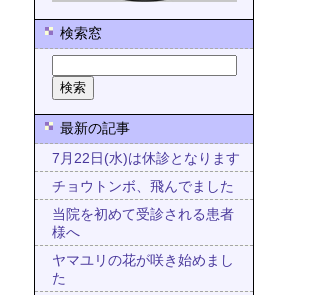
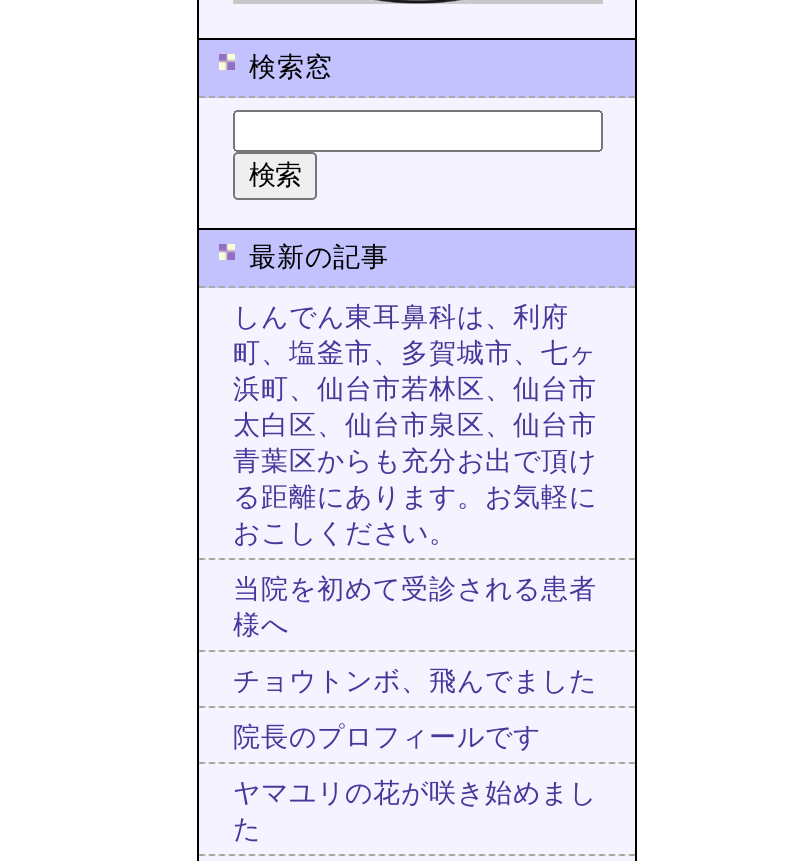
[52,151,240,166] 7月22日(水)は休診となります -> [233,302,597,548] しんでん東耳鼻科は、利府 | 町、塩釜市、多賀城市、七ヶ | 浜町、仙台市若林区、仙台市 | 太白区、仙台市泉区、仙台市 | 青葉区からも充分お出で頂け | る距離にあります。お気軽に | おこしください。
moved [52,179,234,194] -> [233,666,597,696]: チョウトンボ、飛んでました
none -> [233,722,541,752] 院長のプロフィールです

